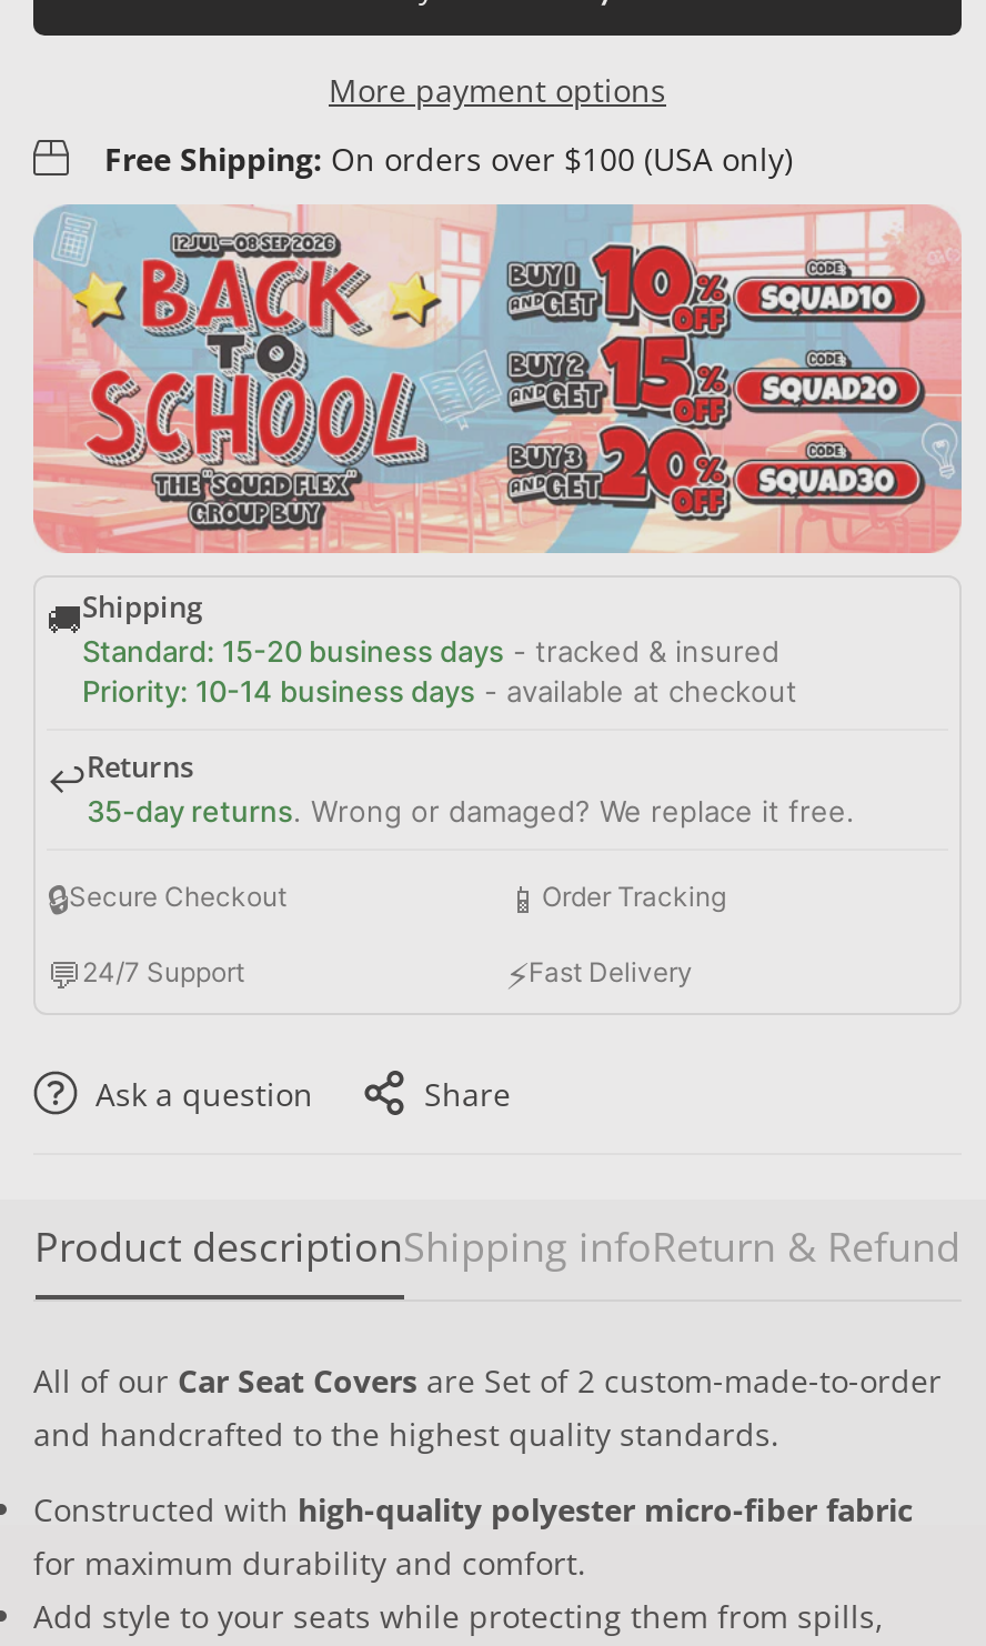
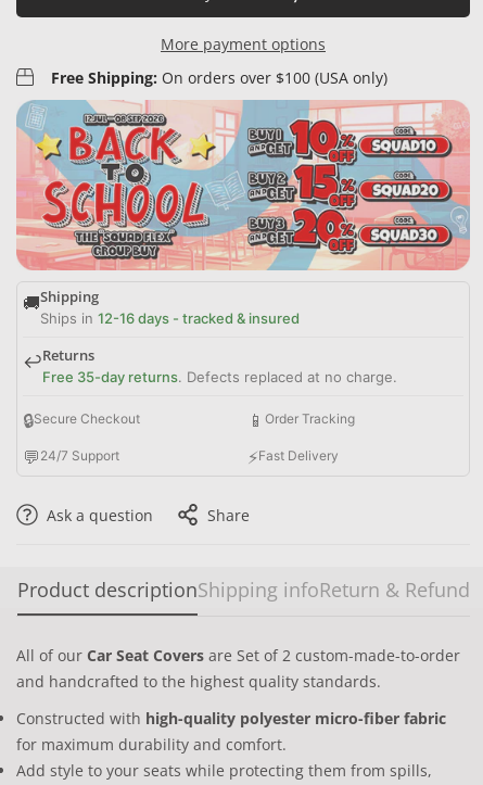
[82,632,797,708] Standard: 15-20 business days - tracked & insured | Priority: 10-14 business days - available at checkout -> [40,309,300,326] Ships in 12-16 days - tracked & insured
[87,792,855,828] 35-day returns. Wrong or damaged? We replace it free. -> [42,368,397,385] Free 35-day returns. Defects replaced at no charge.

